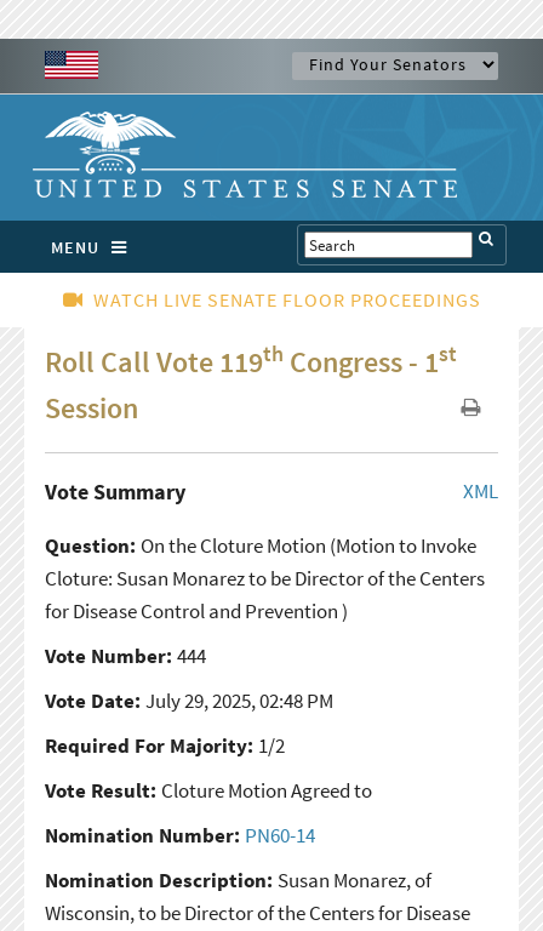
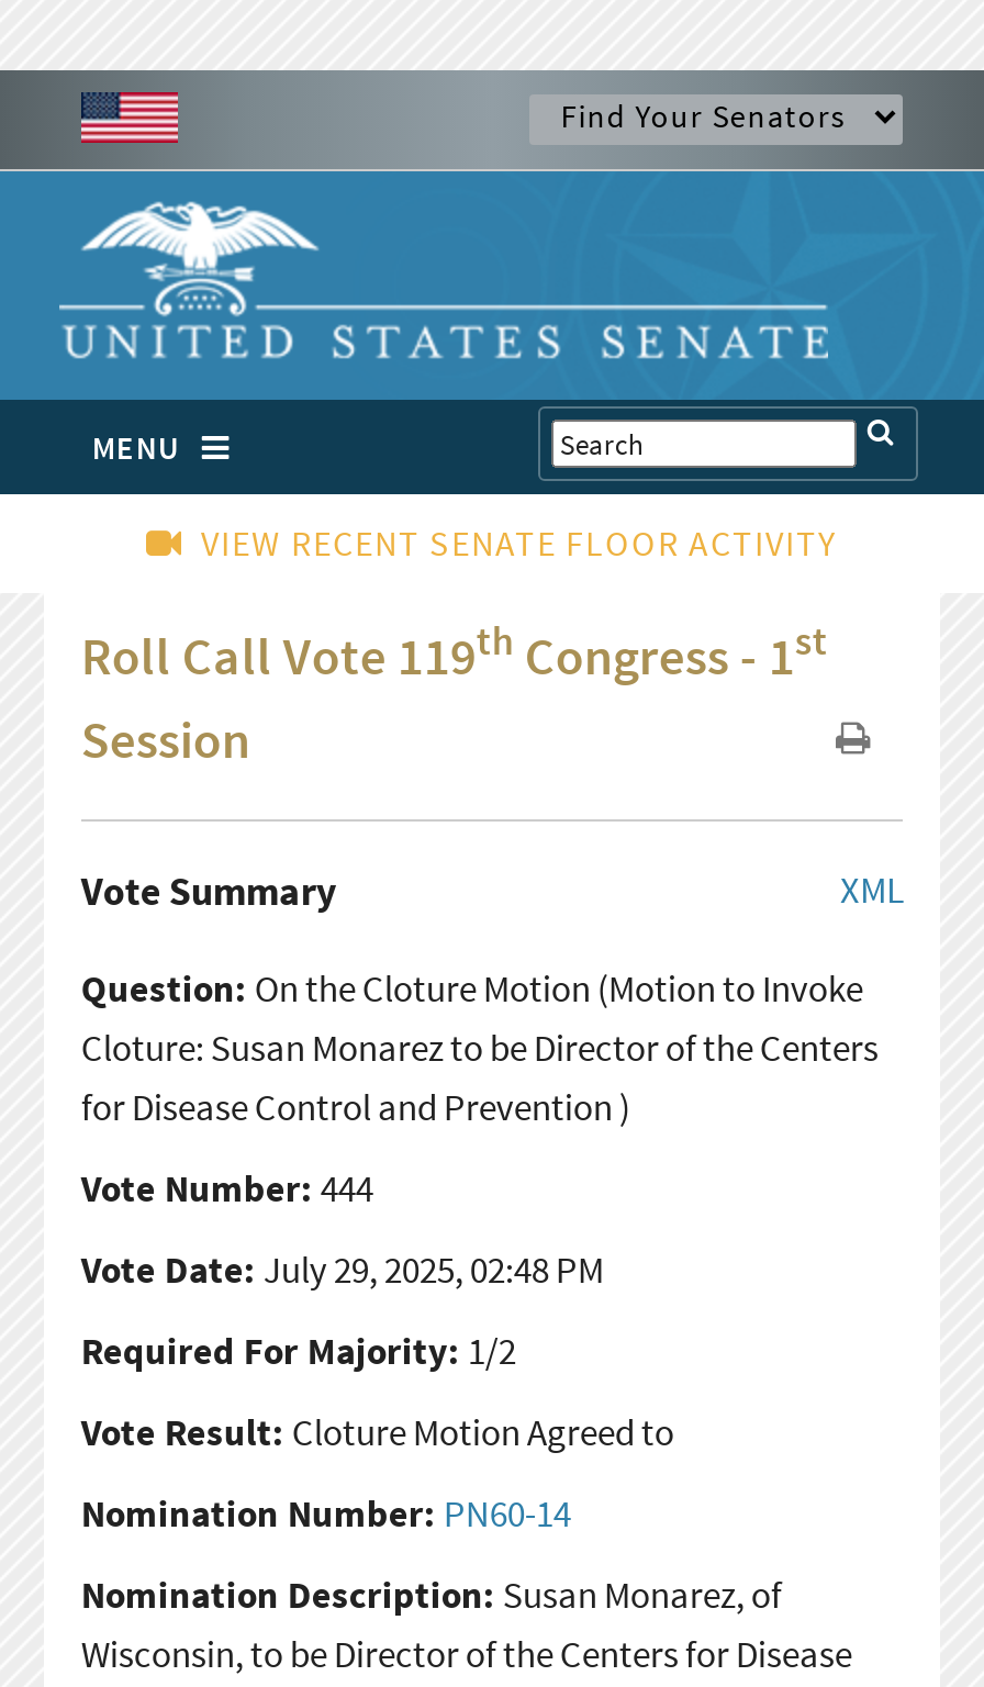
[93,287,481,312] WATCH LIVE SENATE FLOOR PROCEEDINGS -> [201,521,838,565] VIEW RECENT SENATE FLOOR ACTIVITY

